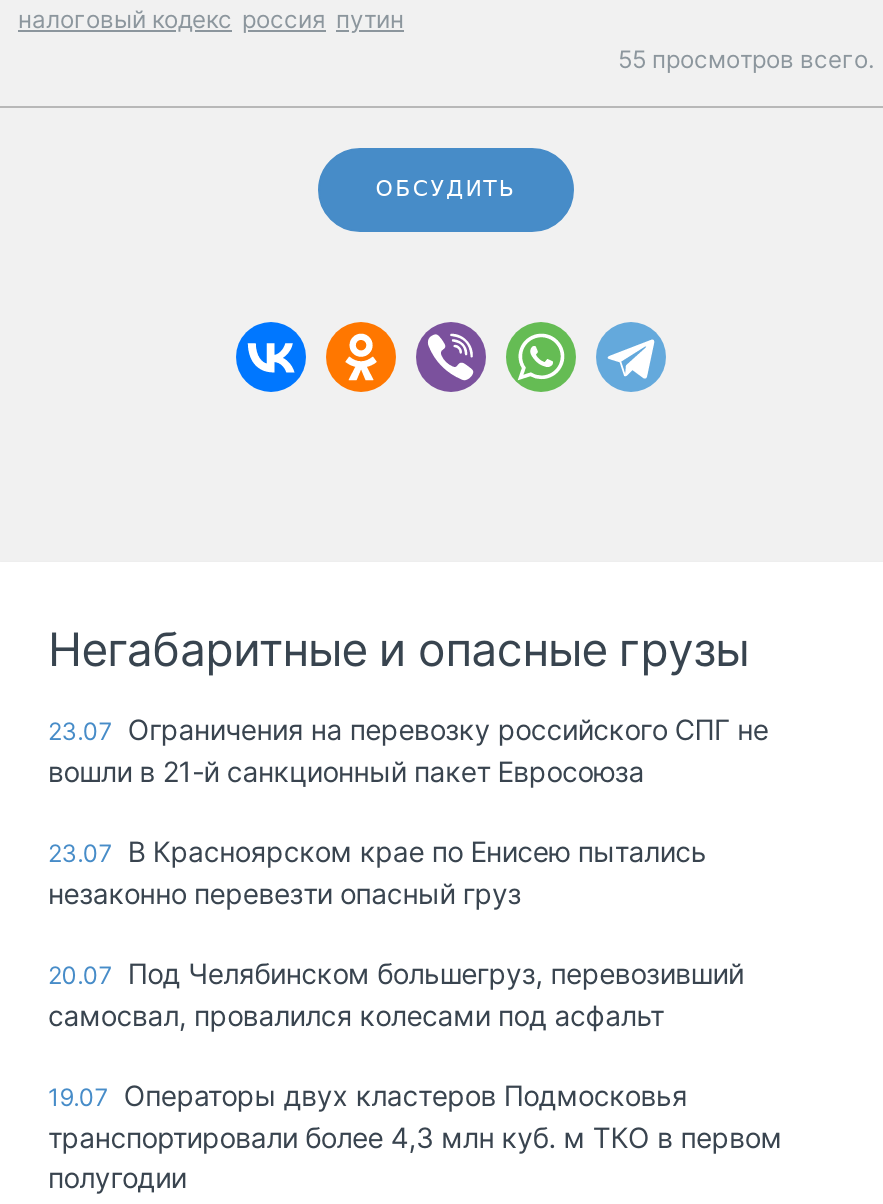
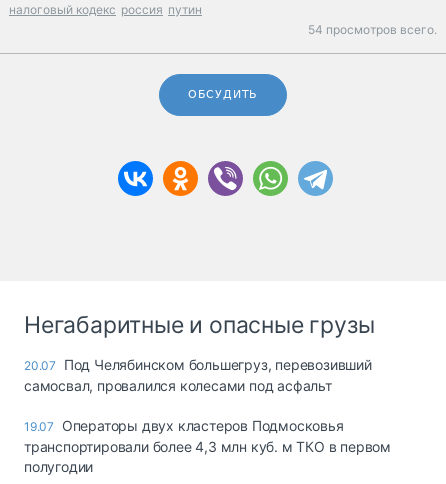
[618,44,874,74] 55 просмотров всего. -> [308,22,437,37] 54 просмотров всего.
[48,712,768,910] 23.07 Ограничения на перевозку российского СПГ не | вошли в 21-й санкционный пакет Евросоюза | 23.07 В Красноярском крае по Енисею пытались | незаконно перевезти опасный груз -> none

